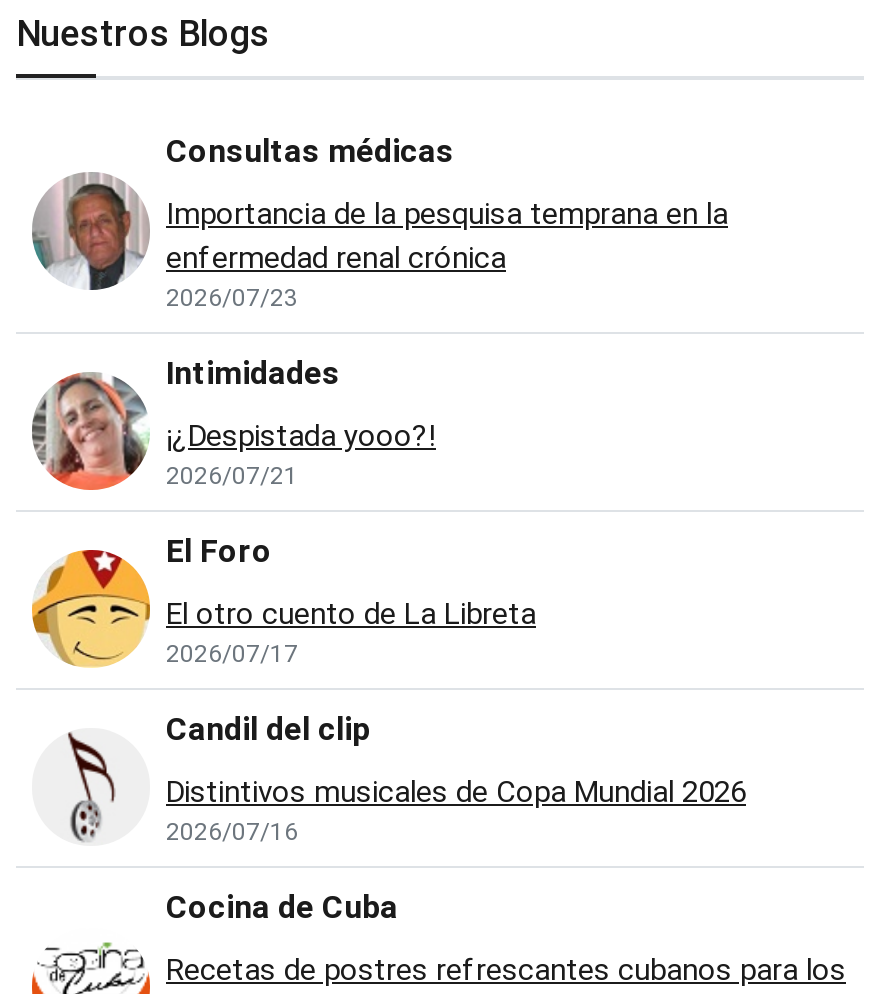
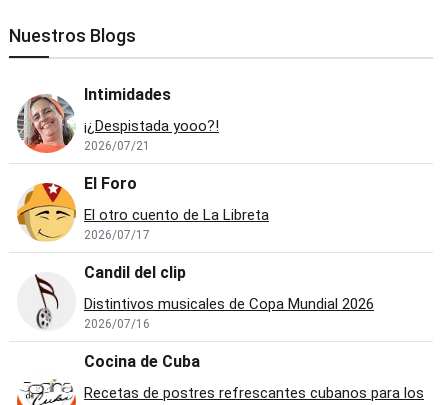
[30,132,728,312] [image] | Consultas médicas | Importancia de la pesquisa temprana en la | enfermedad renal crónica | 2026/07/23 -> none

